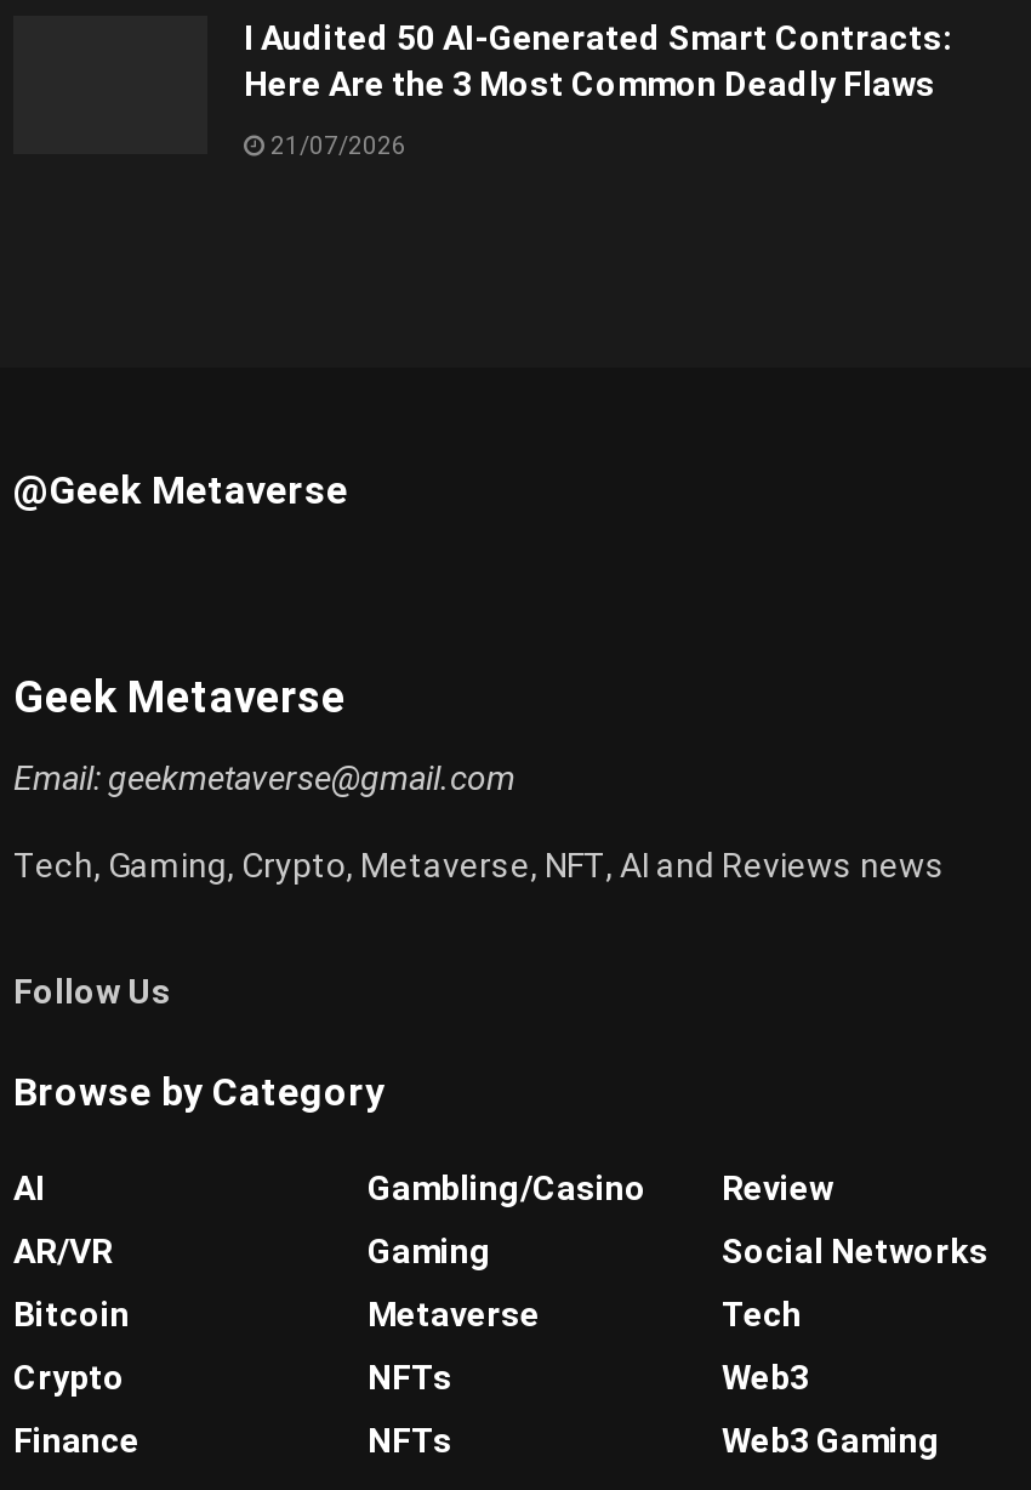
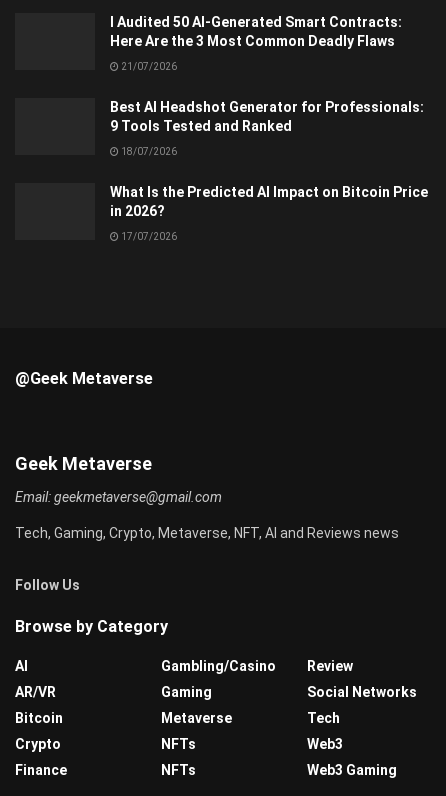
none -> [110,98,428,241] Best AI Headshot Generator for Professionals: | 9 Tools Tested and Ranked | 18/07/2026 | What Is the Predicted AI Impact on Bitcoin Price | in 2026? | 17/07/2026

